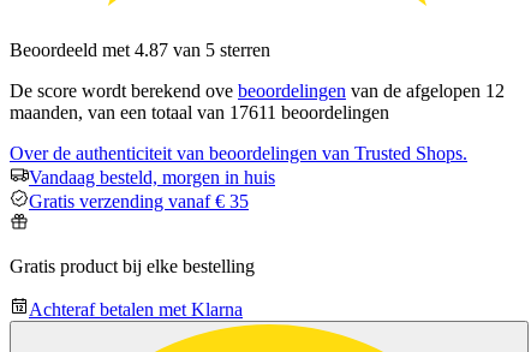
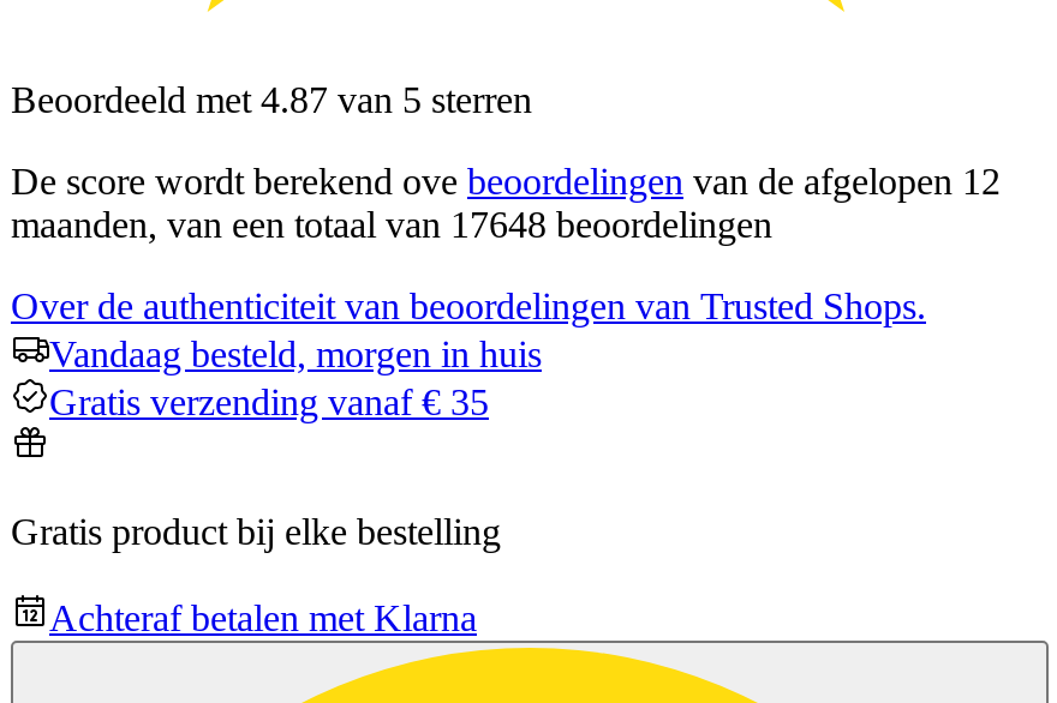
[10,102,389,123] maanden, van een totaal van 17611 beoordelingen -> [11,204,772,245] maanden, van een totaal van 17648 beoordelingen

